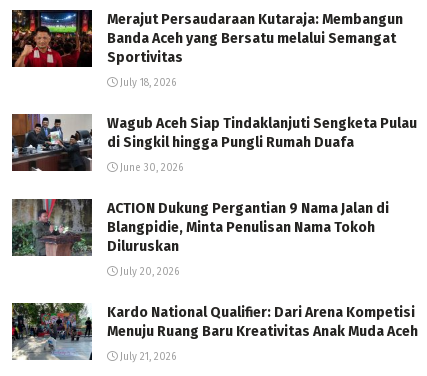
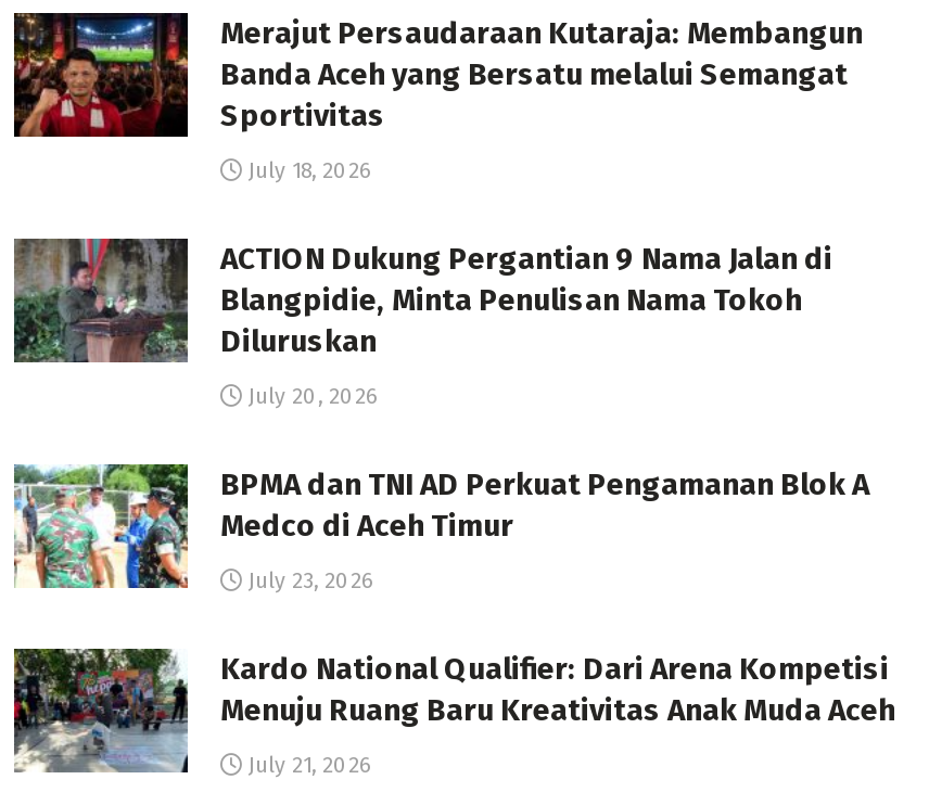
[12,114,417,173] [image] | Wagub Aceh Siap Tindaklanjuti Sengketa Pulau | di Singkil hingga Pungli Rumah Duafa | June 30, 2026 -> none
moved [10,197,389,277] -> [10,234,832,409]: [image] | ACTION Dukung Pergantian 9 Nama Jalan di | Blangpidie, Minta Penulisan Nama Tokoh | Diluruskan | July 20, 2026
none -> [14,462,869,593] [image] | BPMA dan TNI AD Perkuat Pengamanan Blok A | Medco di Aceh Timur | July 23, 2026

